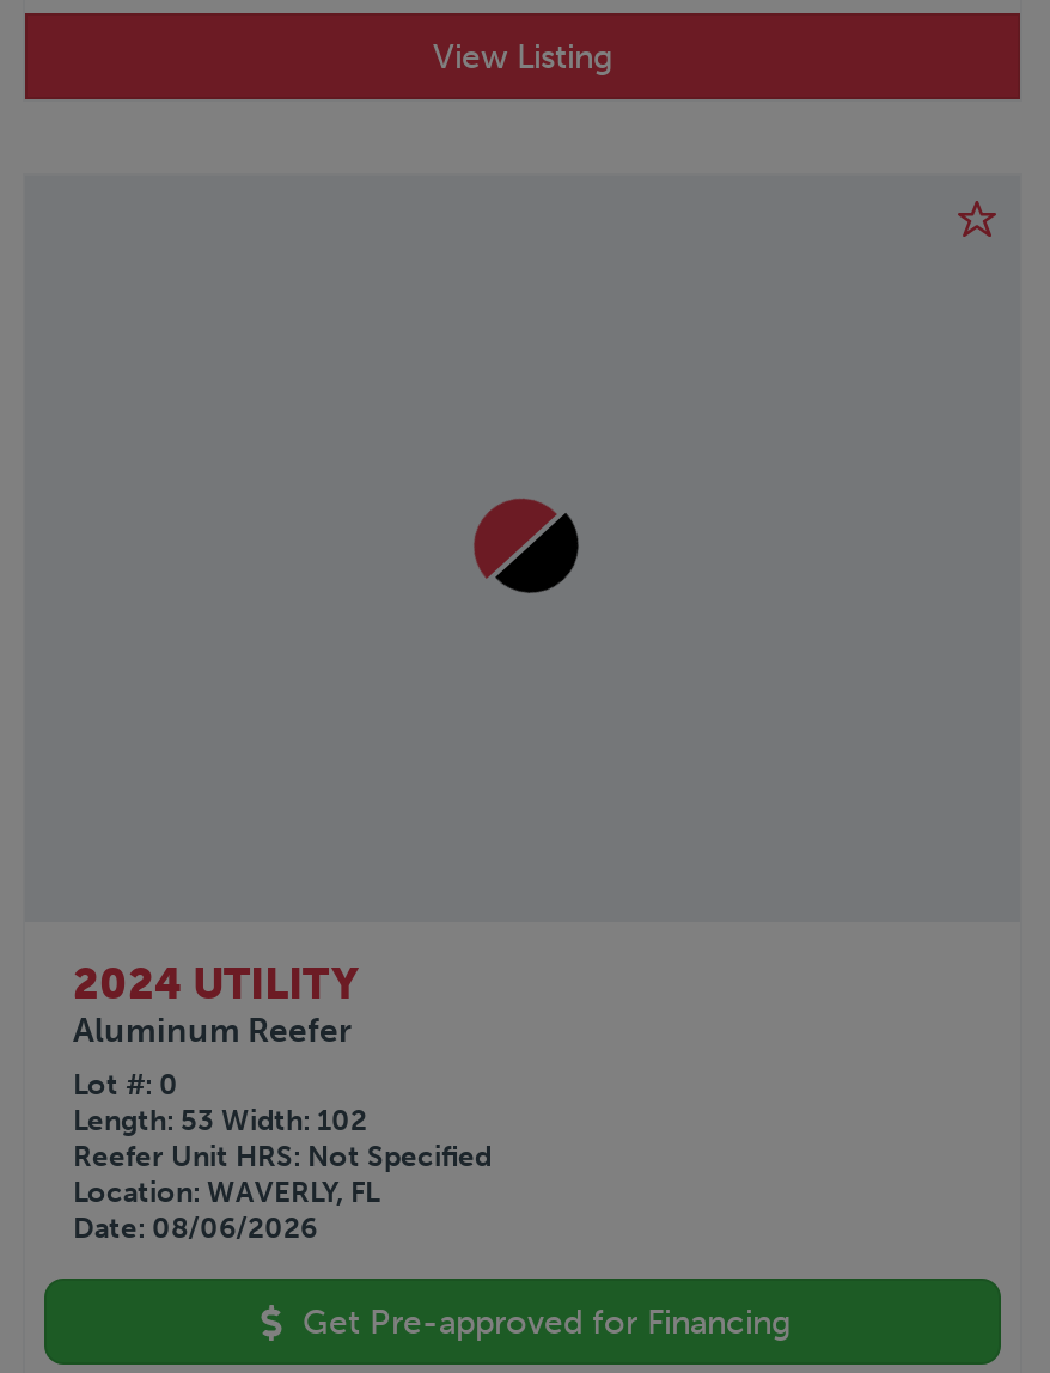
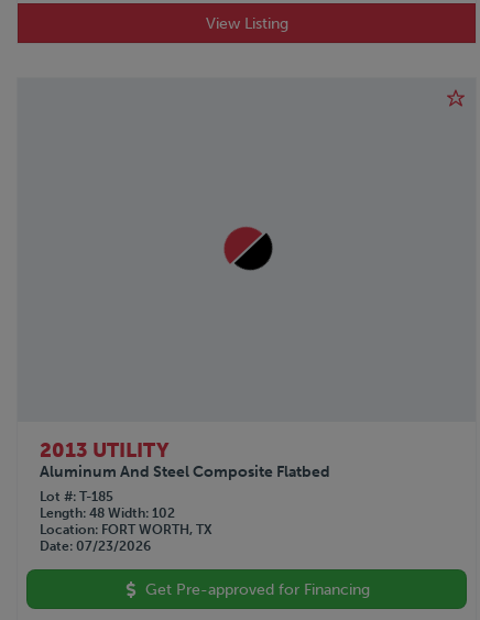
[73,958,492,1246] 2024 UTILITY | Aluminum Reefer | Lot # 0 | Length 53 Width 102 | Reefer Unit HRS Not Specified | Location WAVERLY, FL | Date 08/06/2026 -> [40,439,330,554] 2013 UTILITY | Aluminum And Steel Composite Flatbed | Lot # T-185 | Length 48 Width 102 | Location FORT WORTH, TX | Date 07/23/2026

